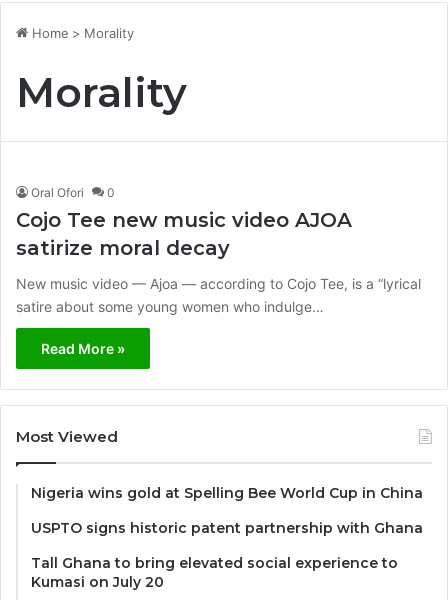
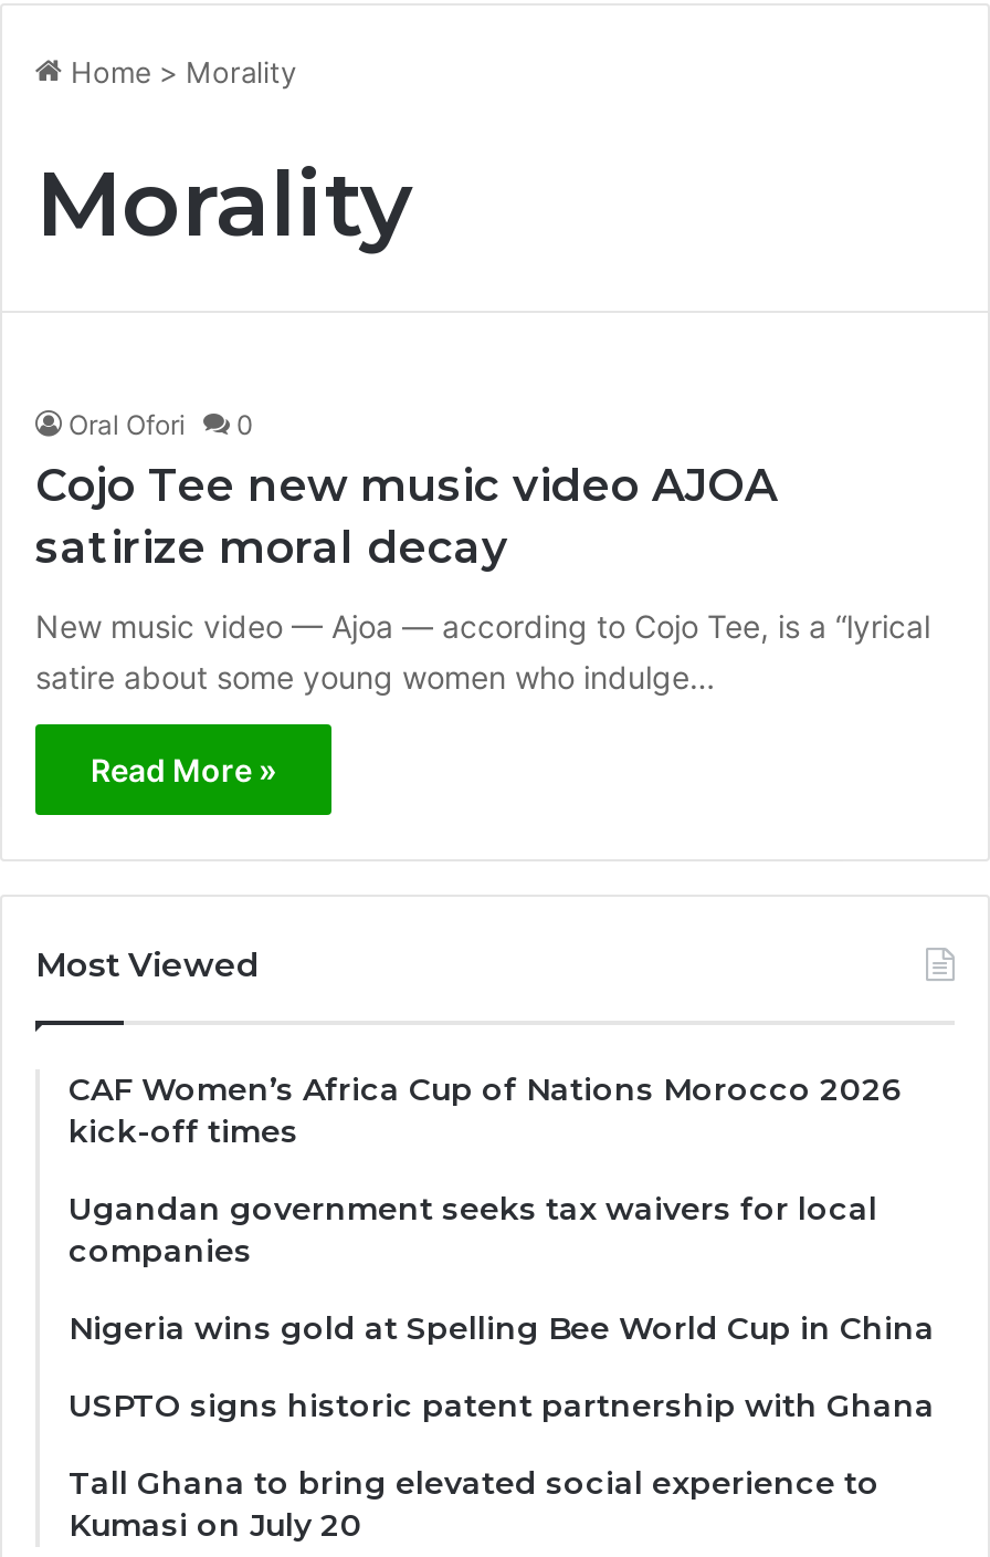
none -> [69,1069,902,1271] CAF Women’s Africa Cup of Nations Morocco 2026 | kick-off times | Ugandan government seeks tax waivers for local | companies

